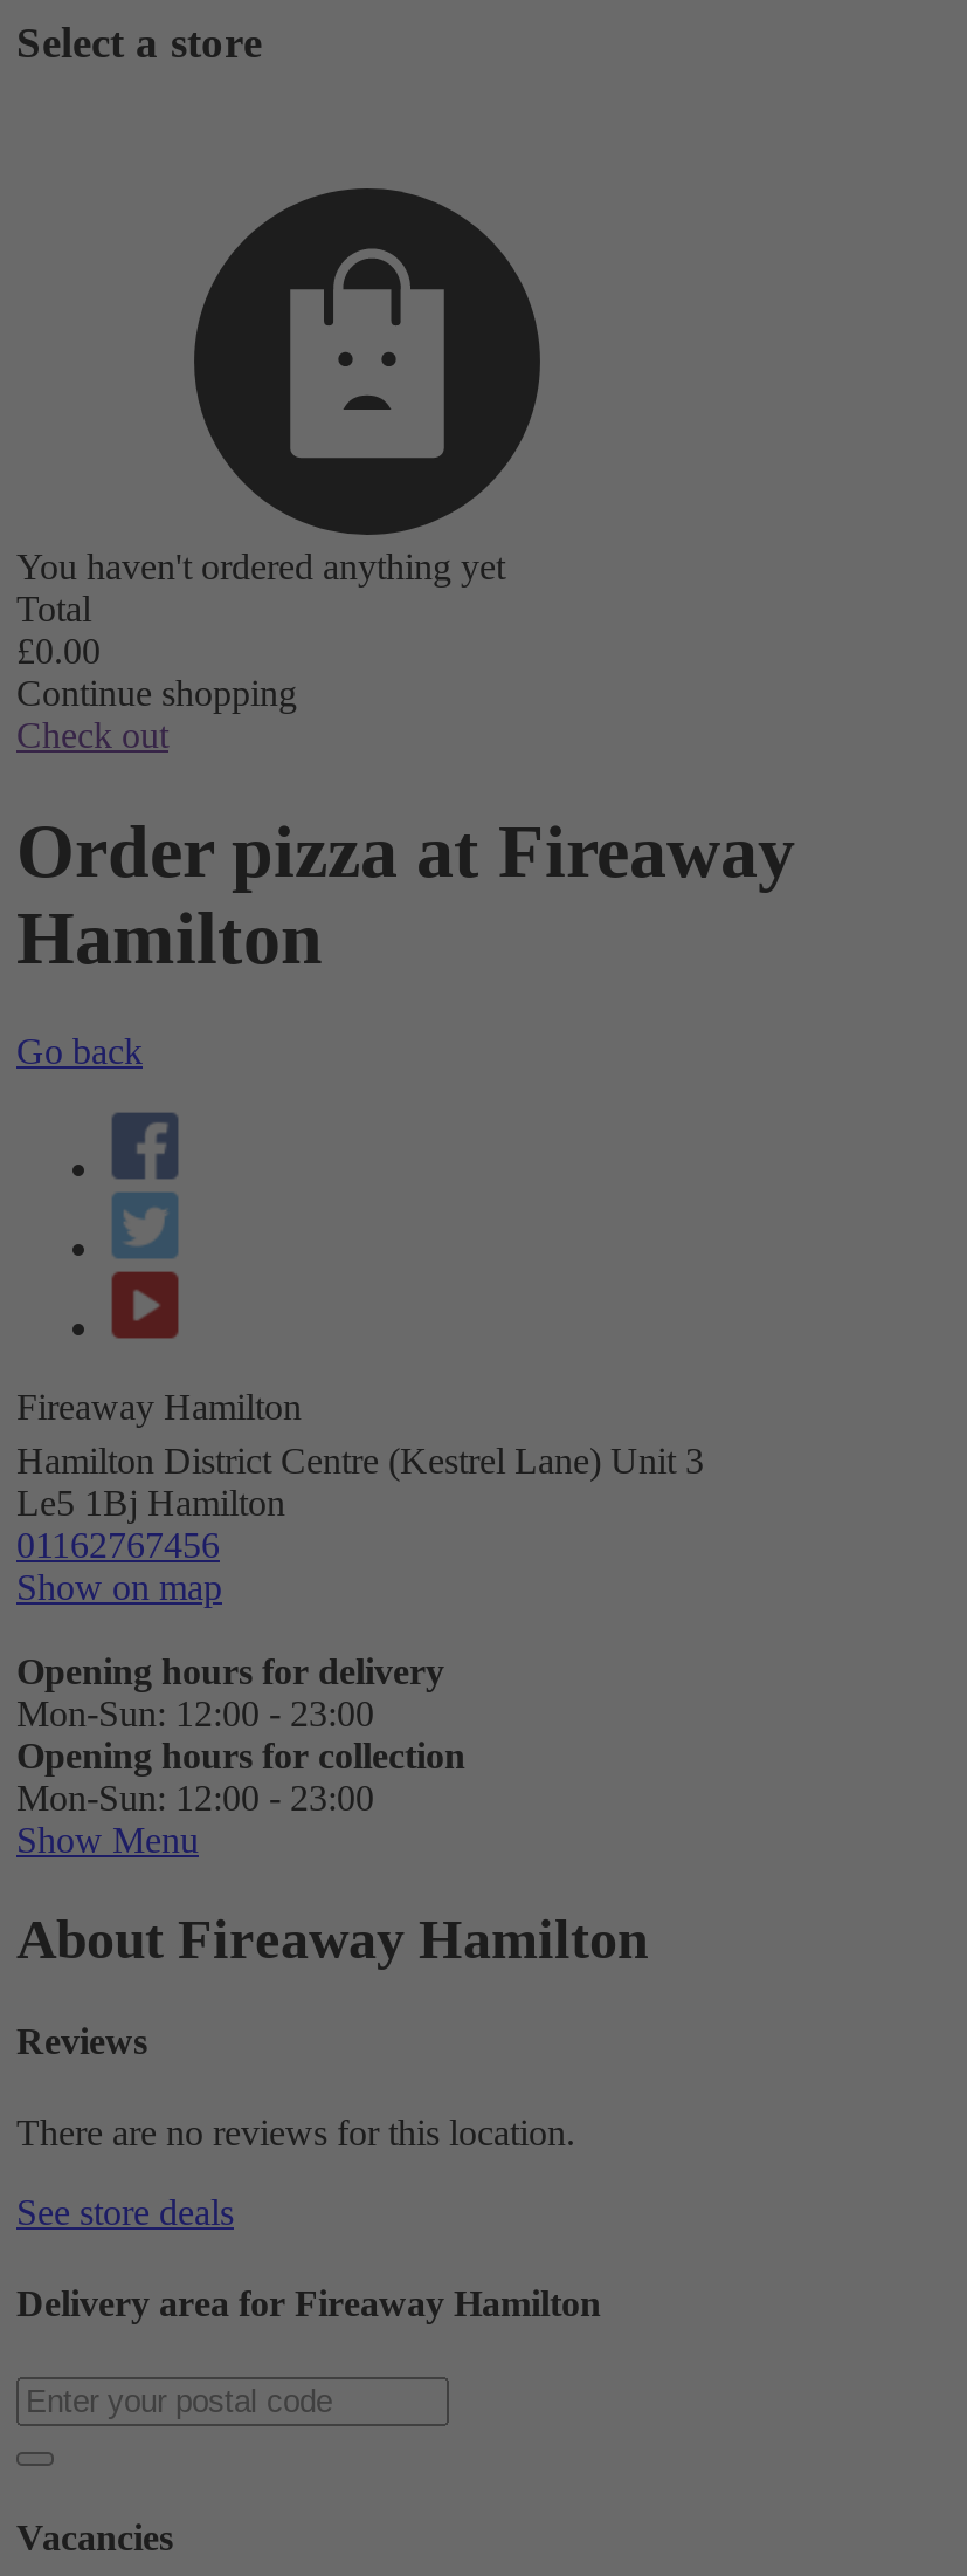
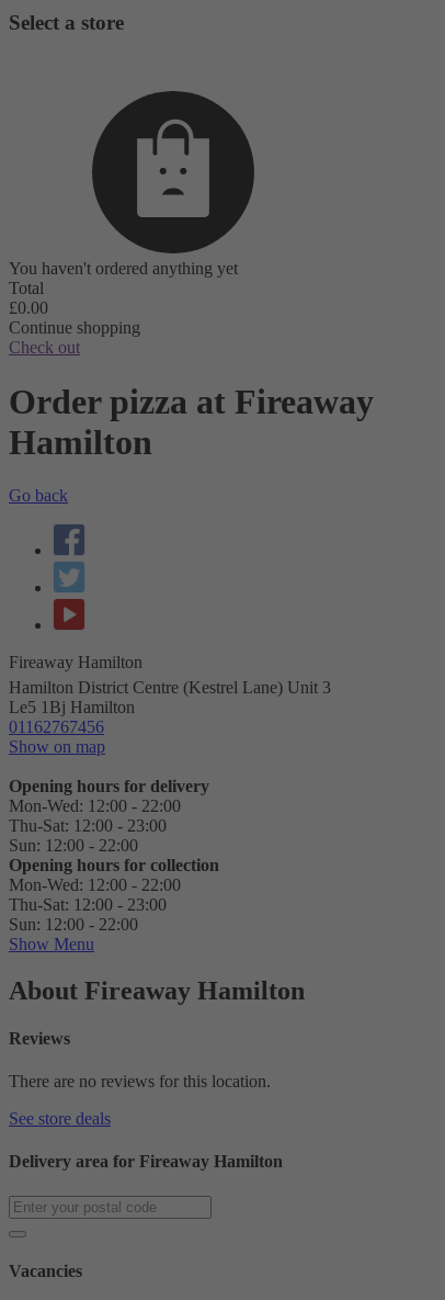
[16,1693,374,1732] Mon-Sun: 12:00 - 23:00 -> [9,796,181,854] Mon-Wed: 12:00 - 22:00 | Thu-Sat: 12:00 - 23:00 | Sun: 12:00 - 22:00
[16,1777,374,1817] Mon-Sun: 12:00 - 23:00 -> [9,875,181,933] Mon-Wed: 12:00 - 22:00 | Thu-Sat: 12:00 - 23:00 | Sun: 12:00 - 22:00

